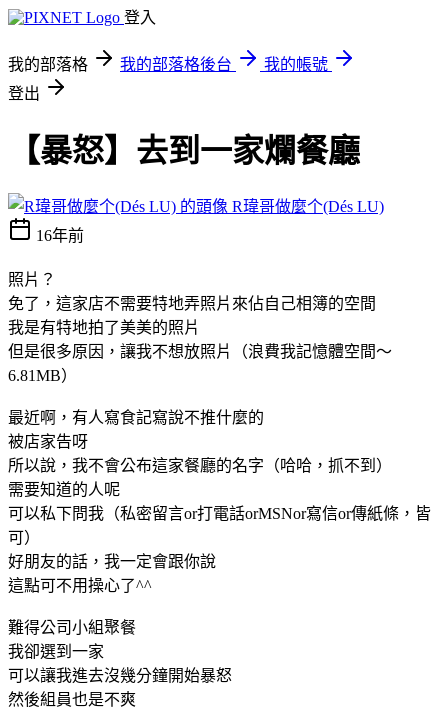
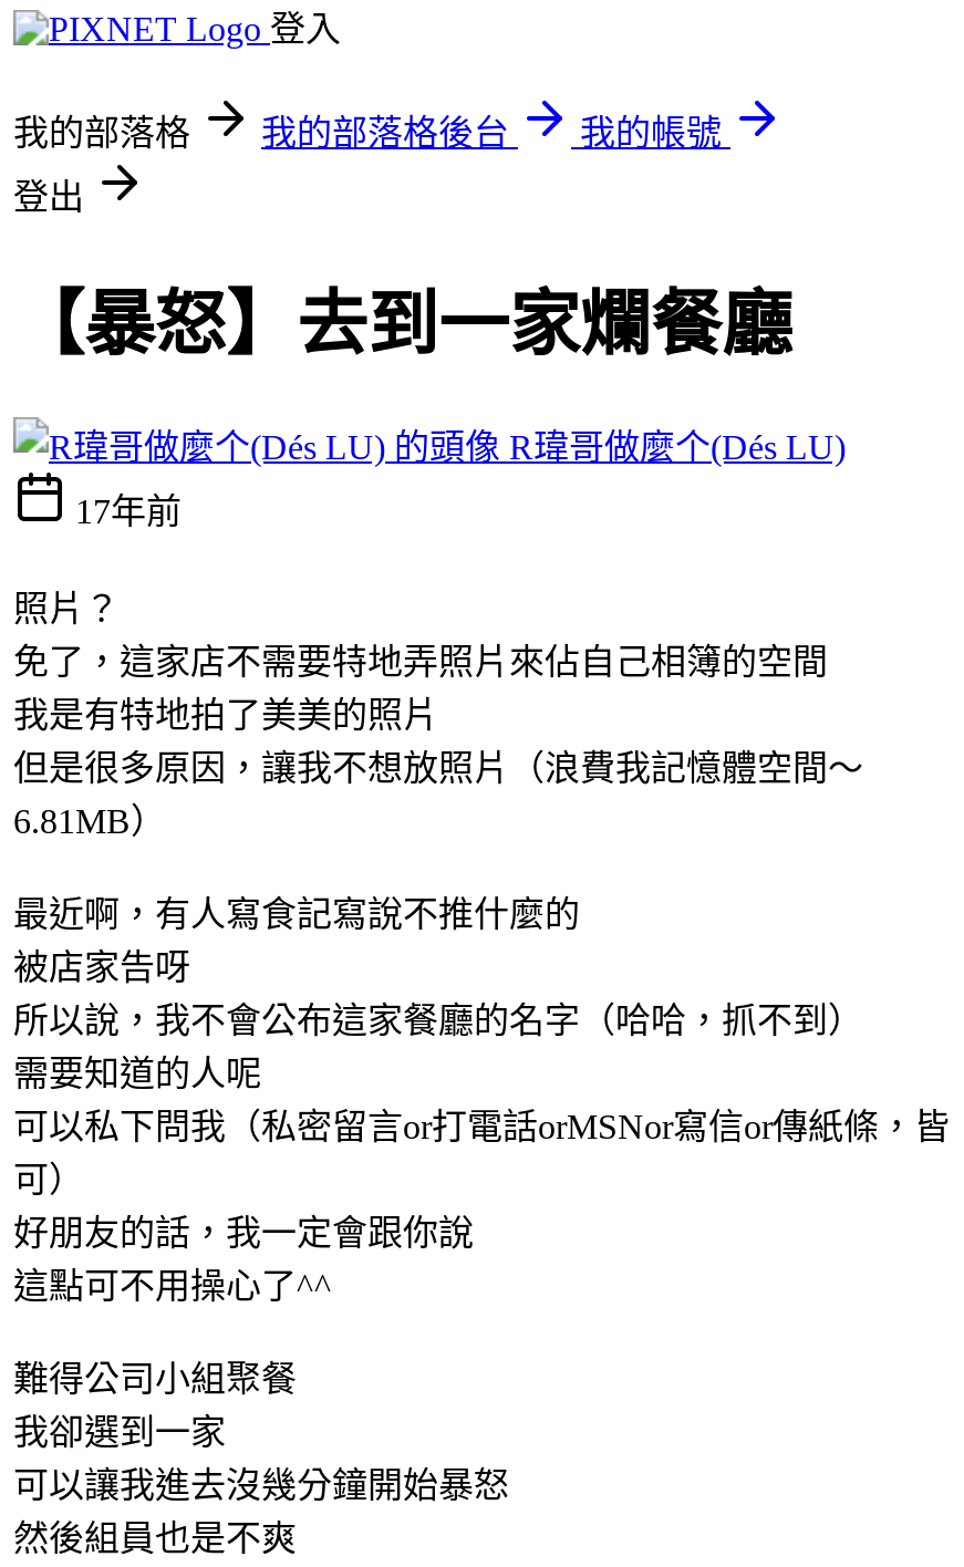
[36,227,84,244] 16年前 -> [75,492,182,530] 17年前

